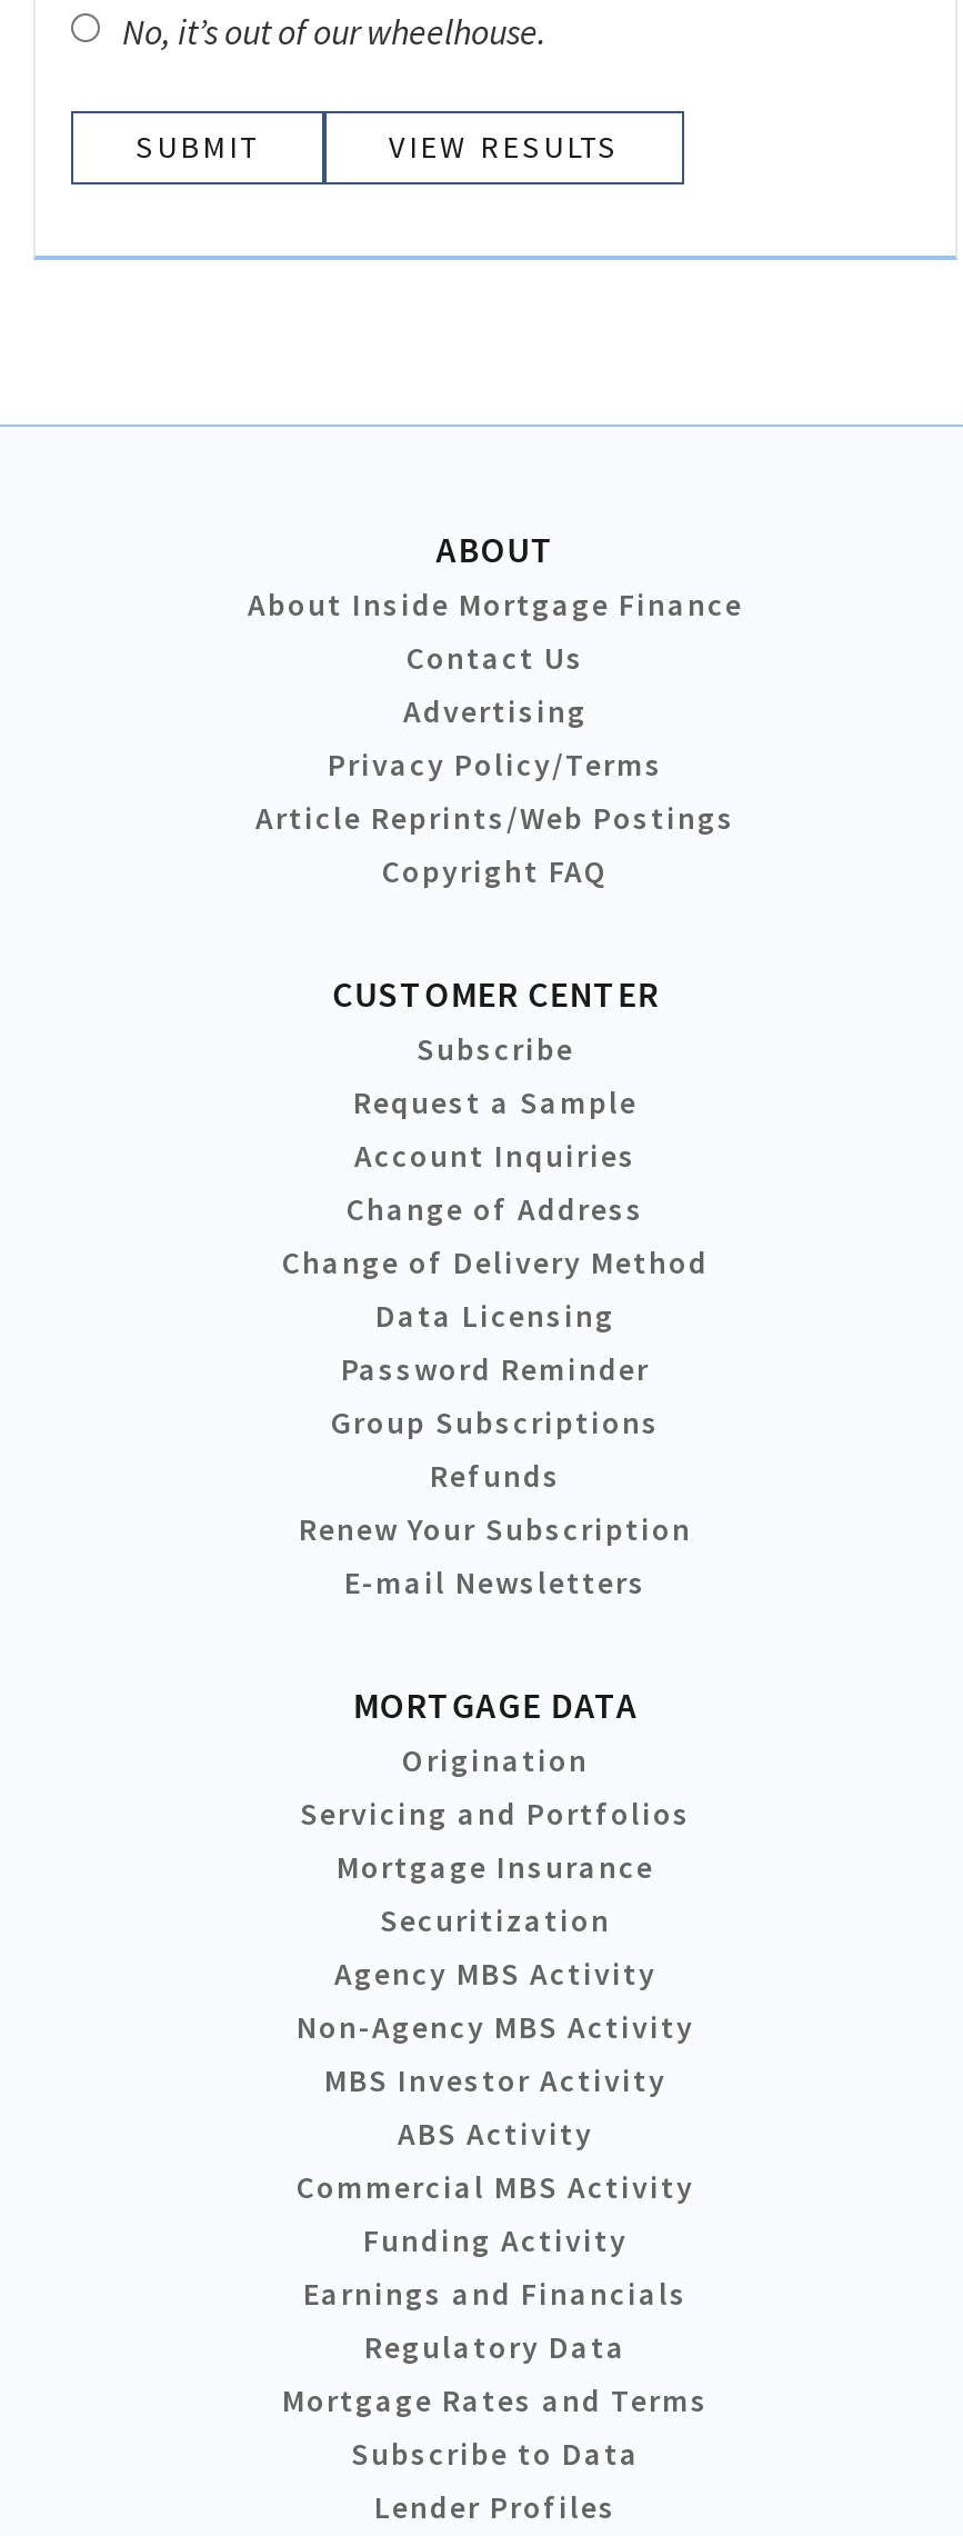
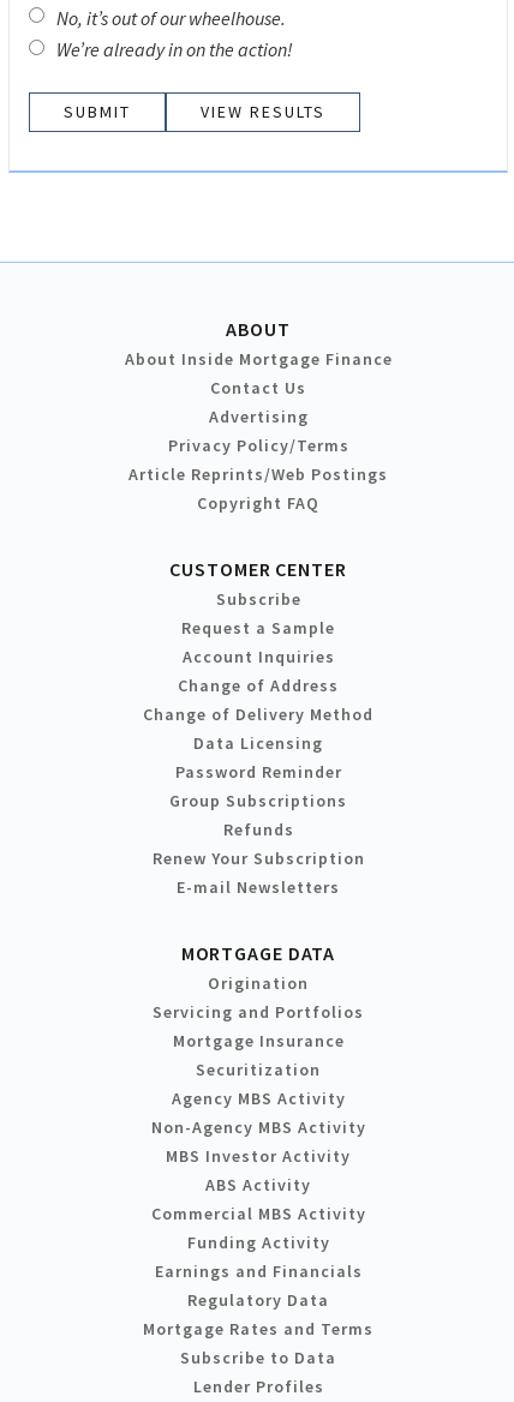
none -> [56,38,293,62] We’re already in on the action!

